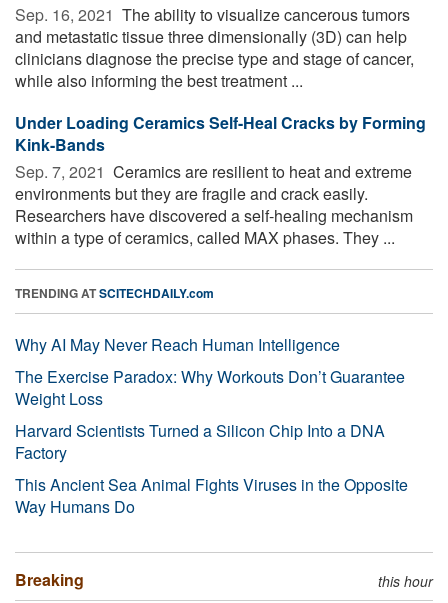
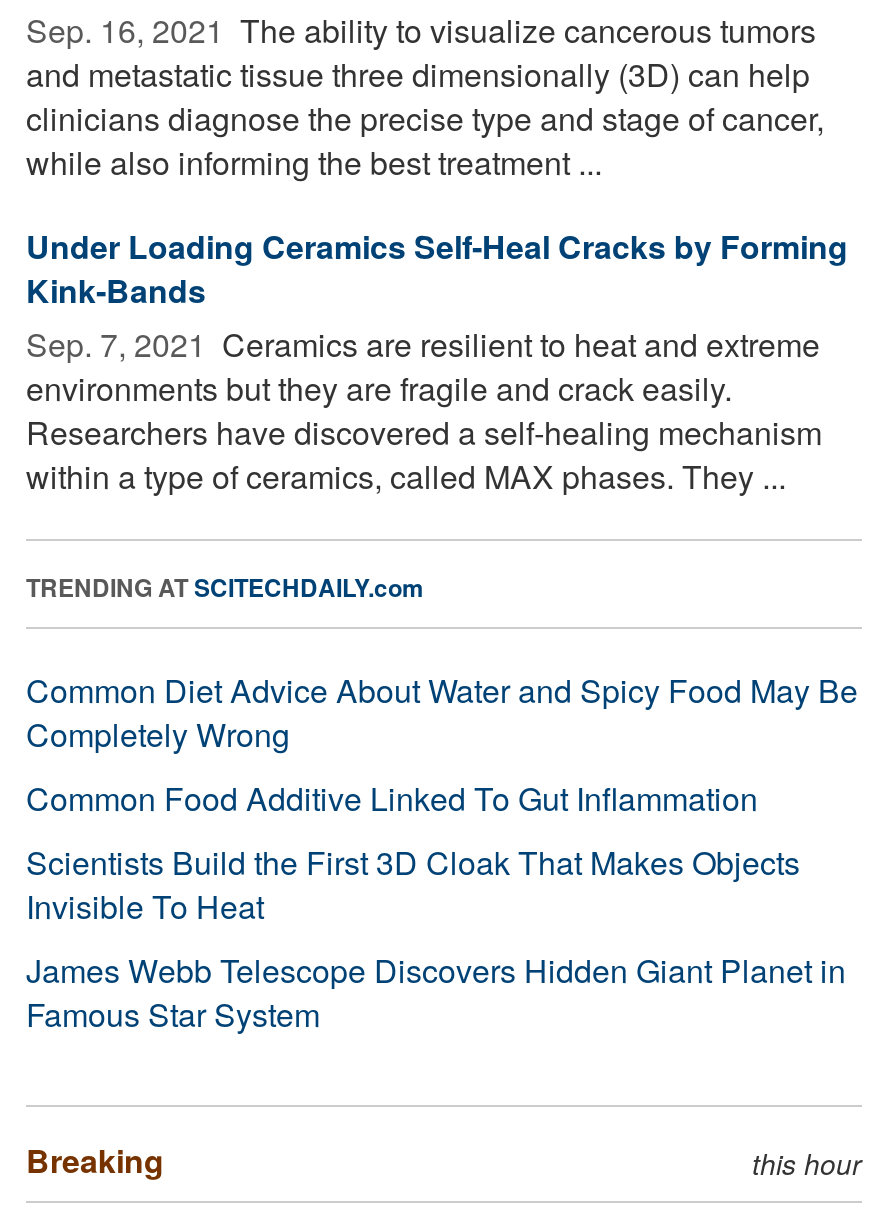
[15,333,408,518] Why AI May Never Reach Human Intelligence | The Exercise Paradox: Why Workouts Don’t Guarantee | Weight Loss | Harvard Scientists Turned a Silicon Chip Into a DNA | Factory | This Ancient Sea Animal Fights Viruses in the Opposite | Way Humans Do -> [26,666,858,1036] Common Diet Advice About Water and Spicy Food May Be | Completely Wrong | Common Food Additive Linked To Gut Inflammation | Scientists Build the First 3D Cloak That Makes Objects | Invisible To Heat | James Webb Telescope Discovers Hidden Giant Planet in | Famous Star System

